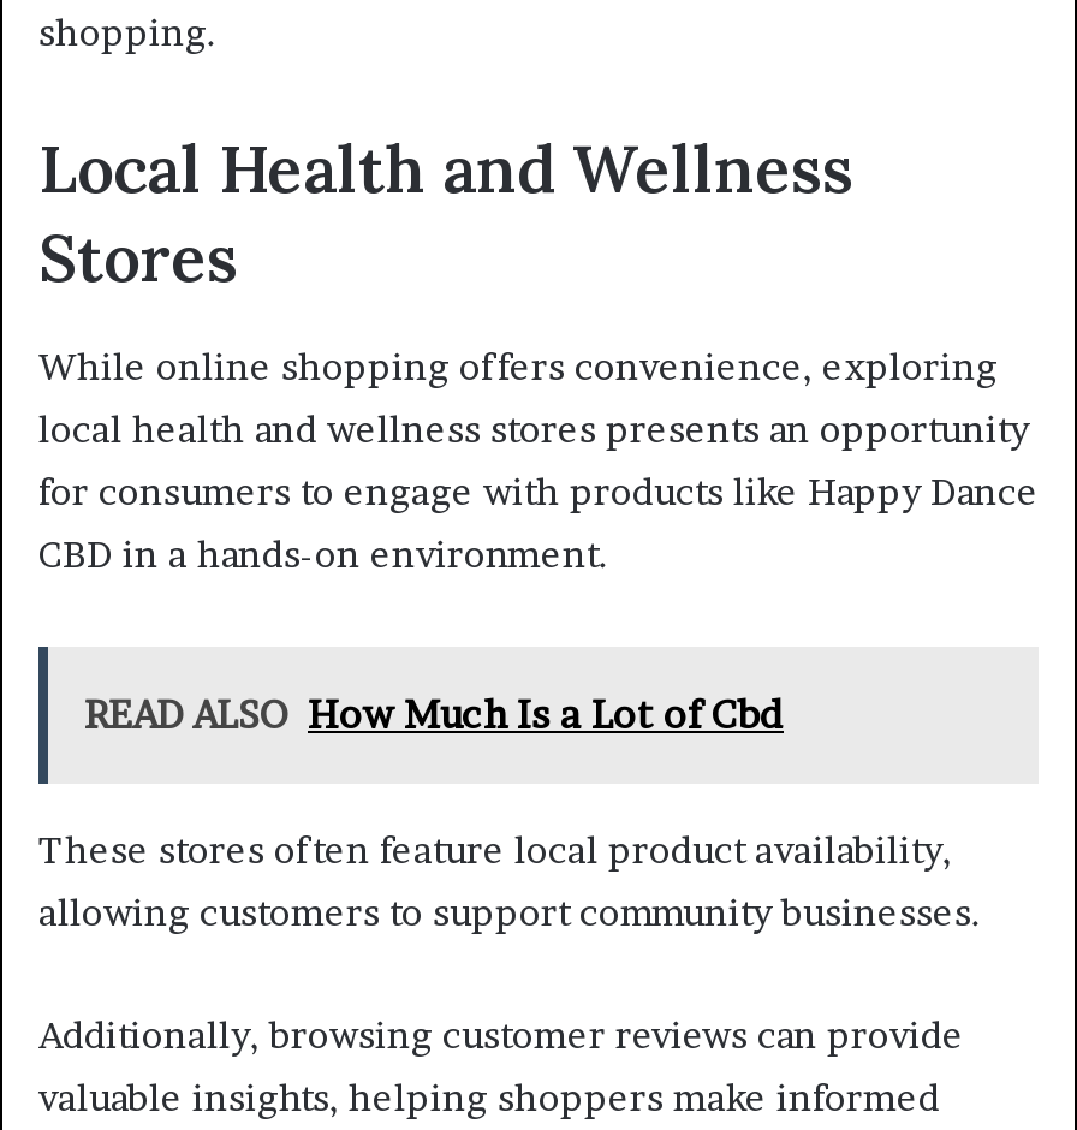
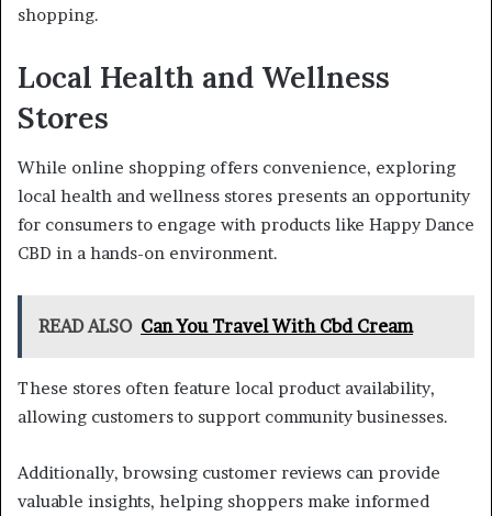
[84,690,784,738] READ ALSO How Much Is a Lot of Cbd -> [38,315,413,337] READ ALSO Can You Travel With Cbd Cream

